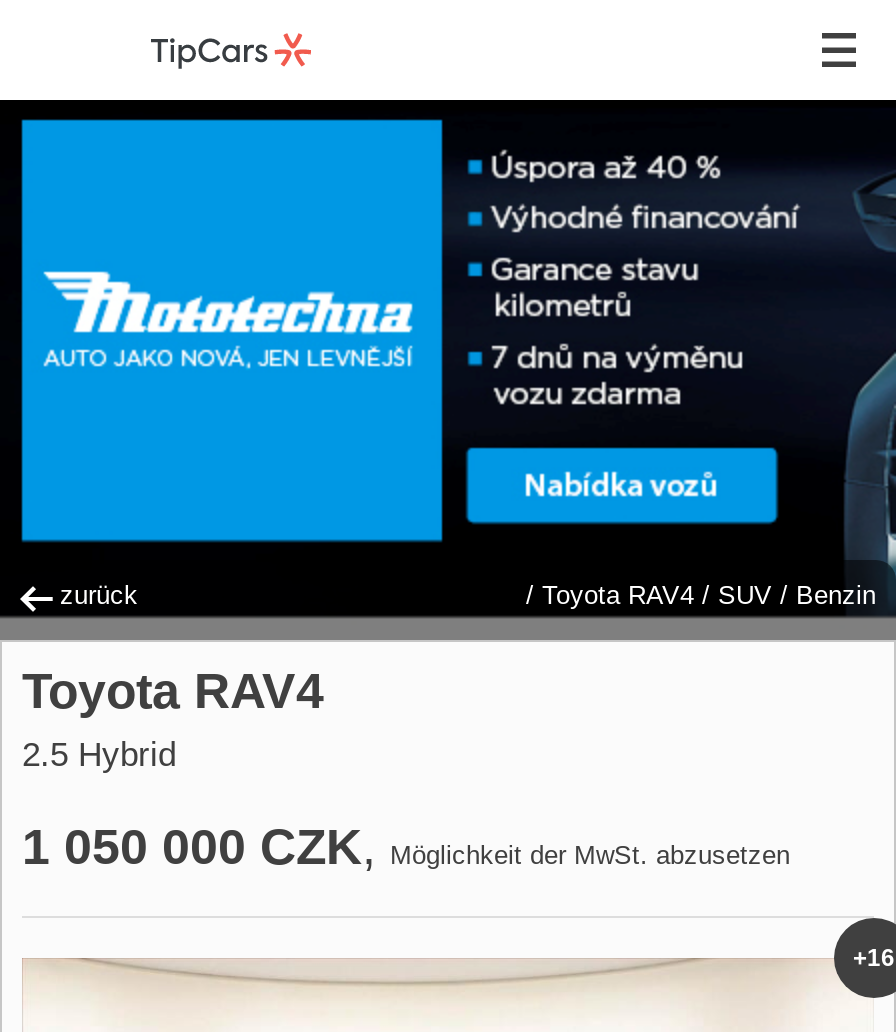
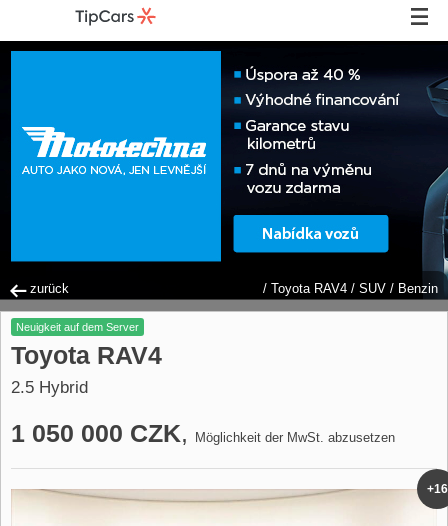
none -> [16,321,139,333] Neuigkeit auf dem Server

